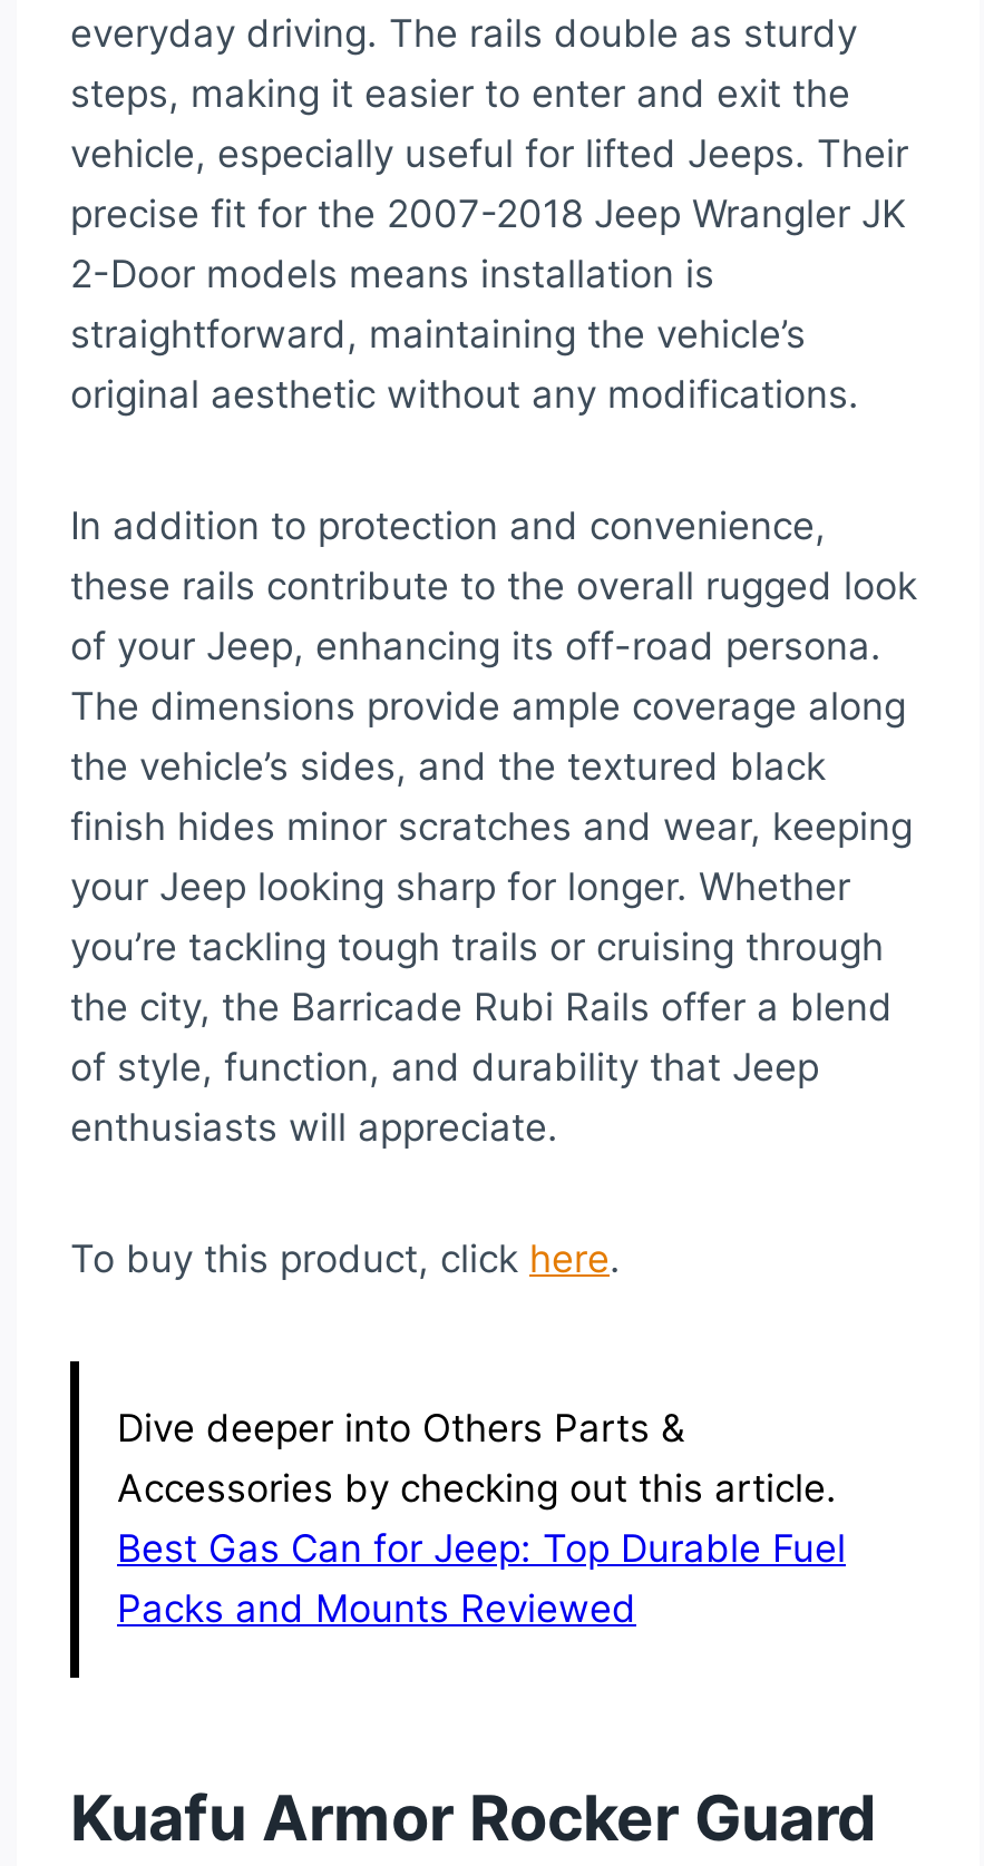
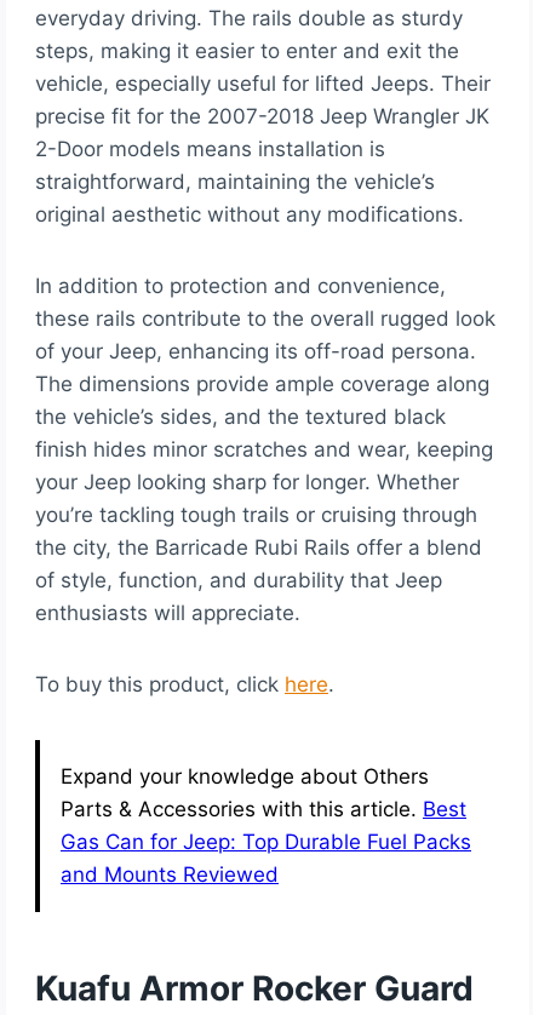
[117,1406,846,1631] Dive deeper into Others Parts & | Accessories by checking out this article. | Best Gas Can for Jeep: Top Durable Fuel | Packs and Mounts Reviewed -> [61,764,471,887] Expand your knowledge about Others | Parts & Accessories with this article. Best | Gas Can for Jeep: Top Durable Fuel Packs | and Mounts Reviewed

